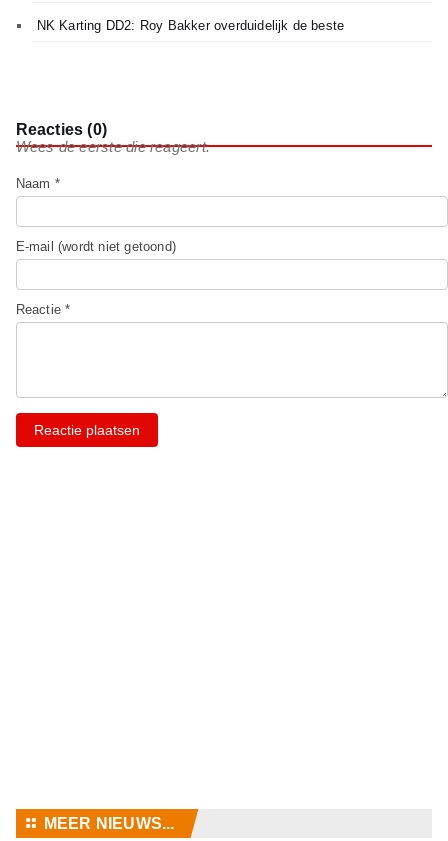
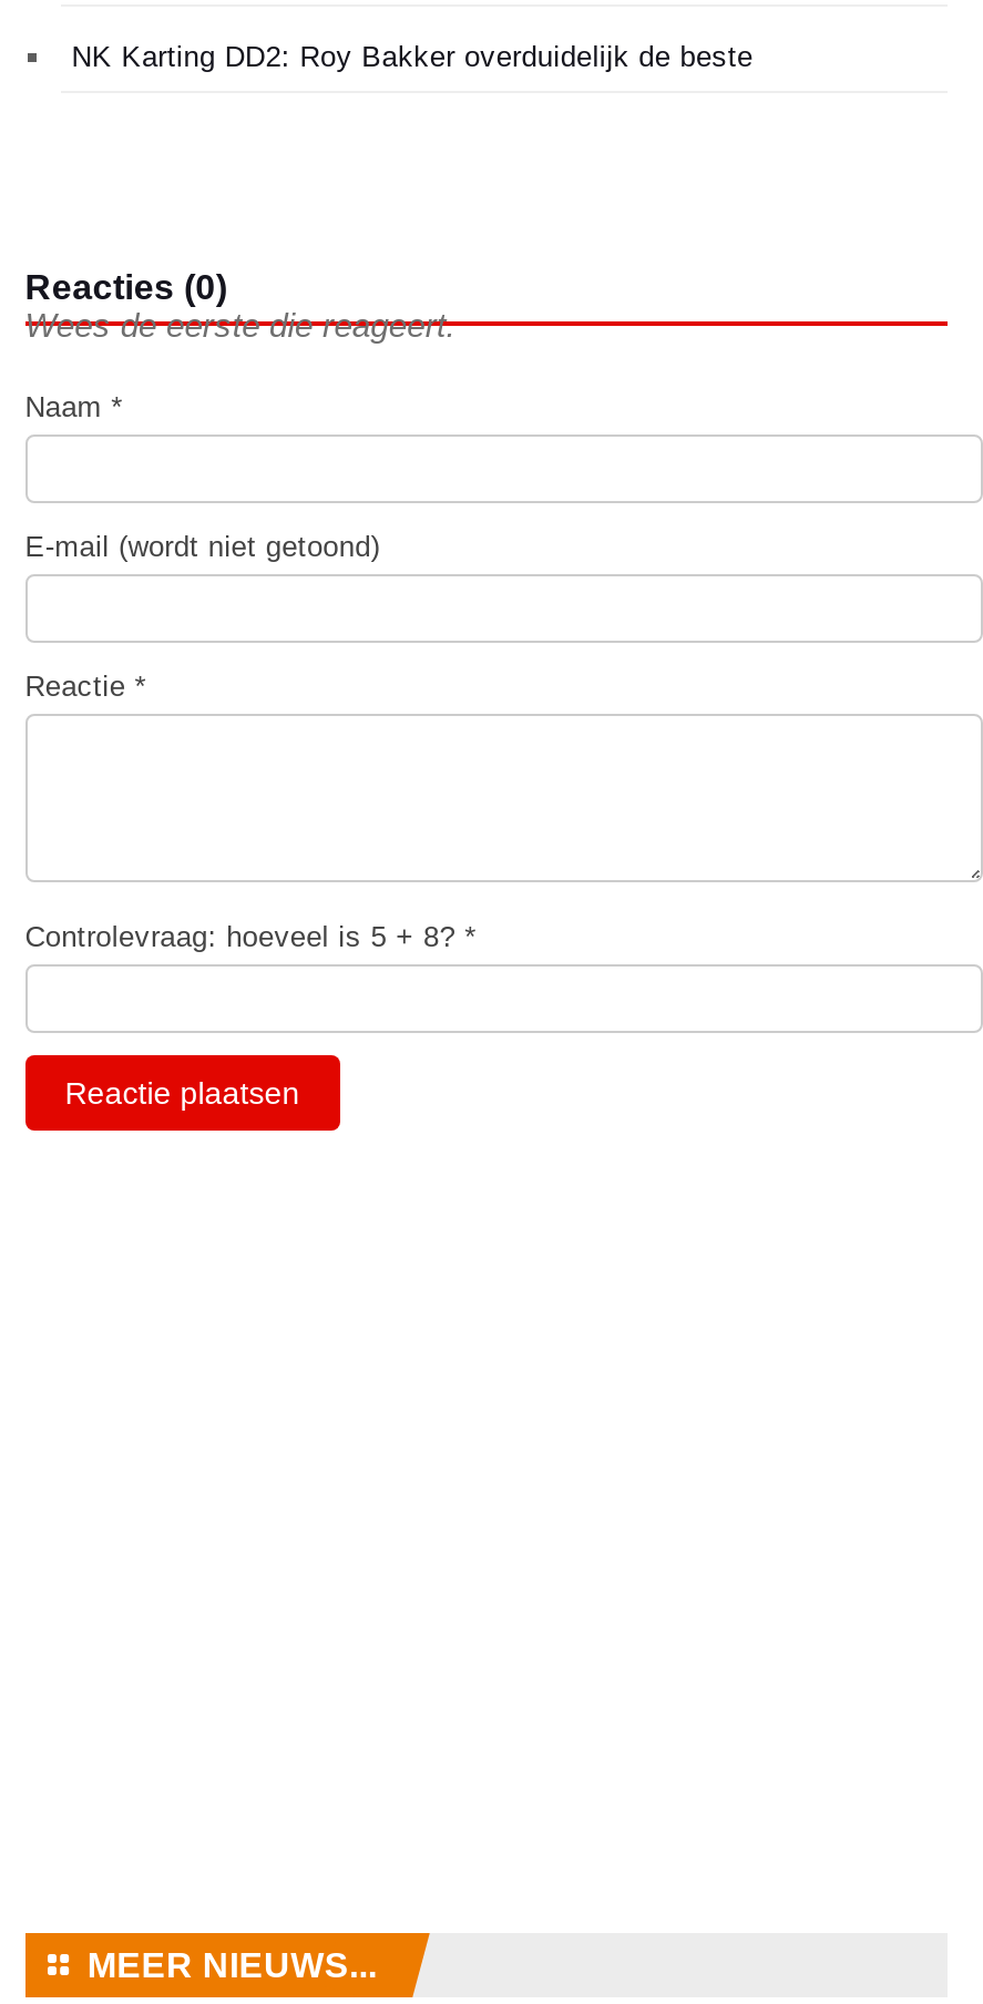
none -> [25,920,476,954] Controlevraag: hoeveel is 5 + 8? *

